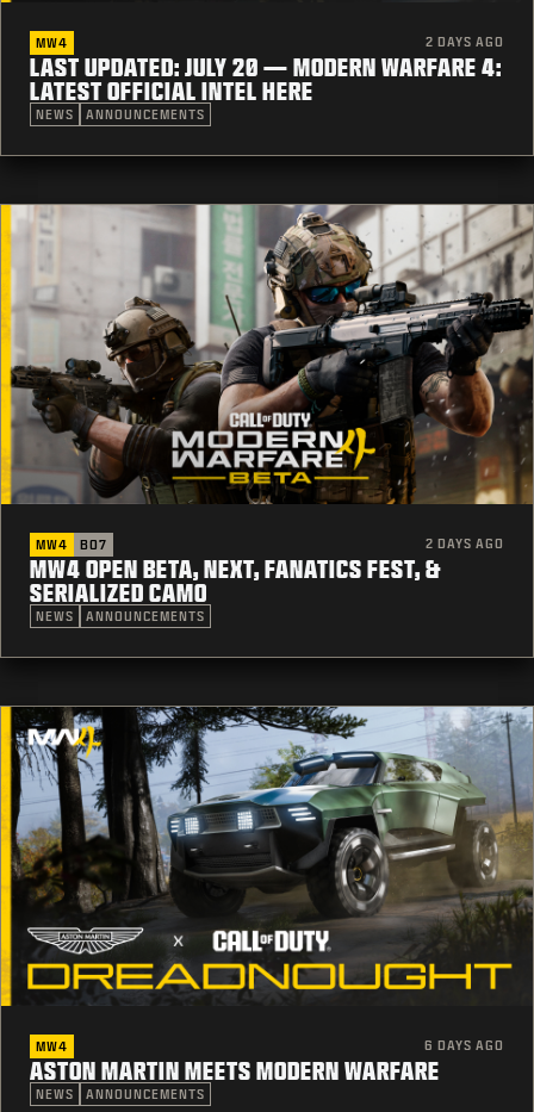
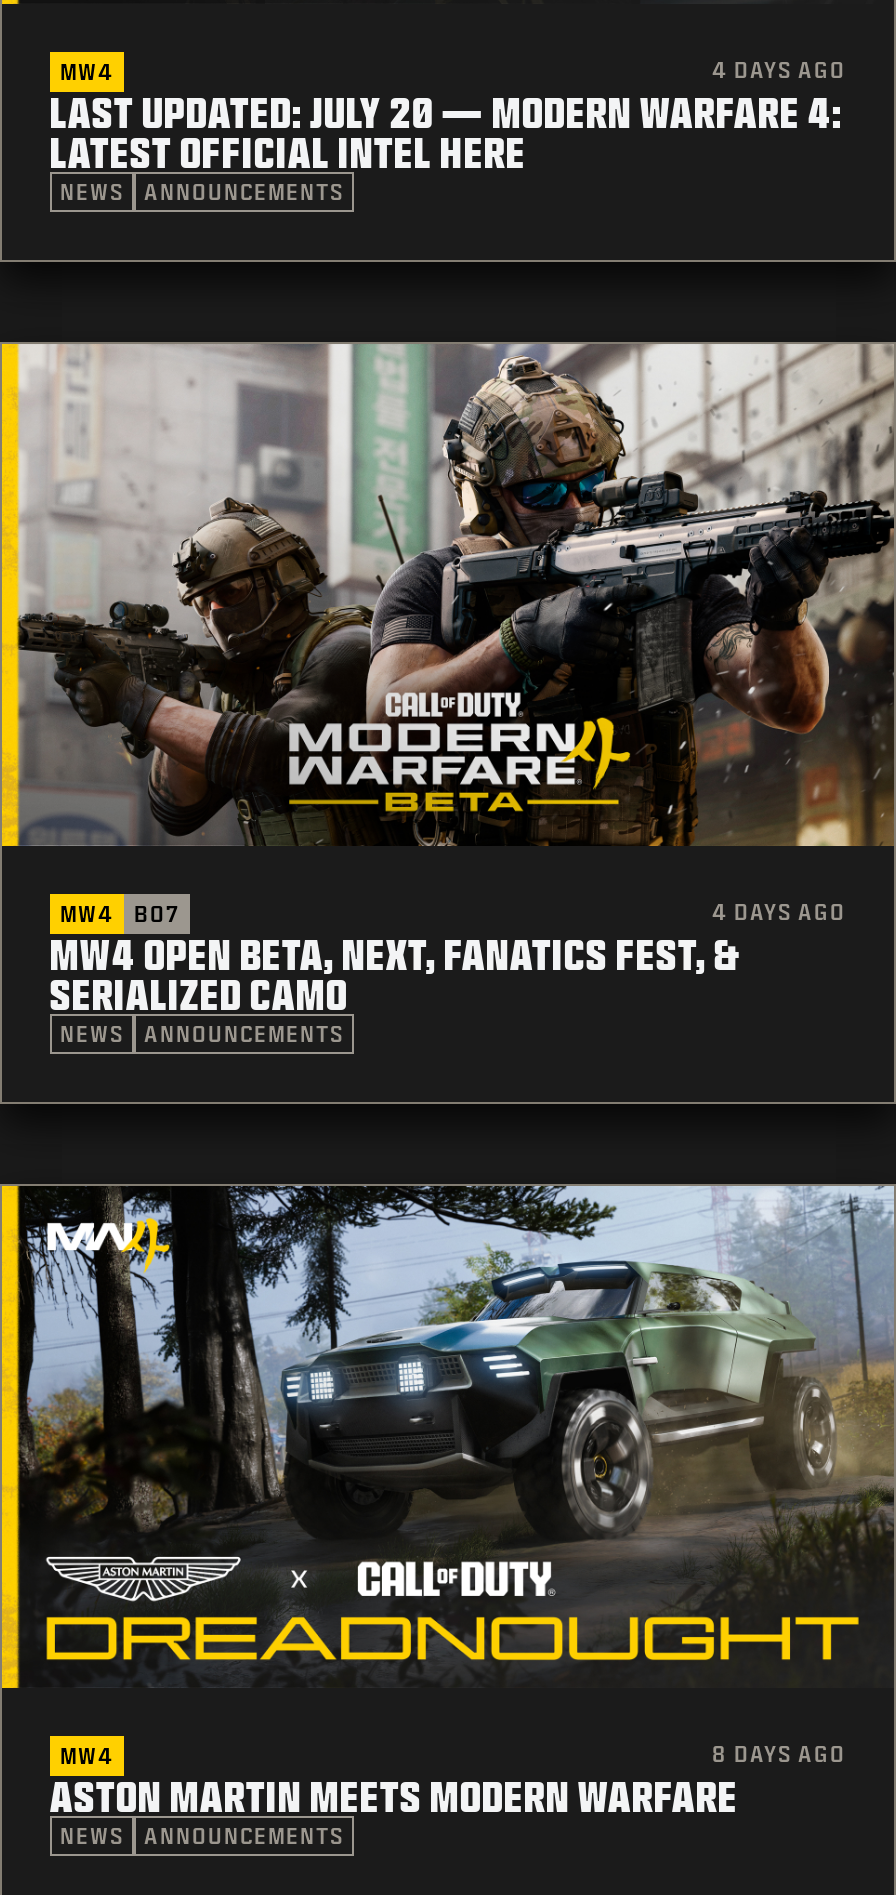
[426,34,504,49] 2 DAYS AGO -> [712,58,846,82] 4 DAYS AGO
[426,536,504,550] 2 DAYS AGO -> [712,899,846,923] 4 DAYS AGO
[424,1038,504,1052] 6 DAYS AGO -> [712,1741,846,1765] 8 DAYS AGO

